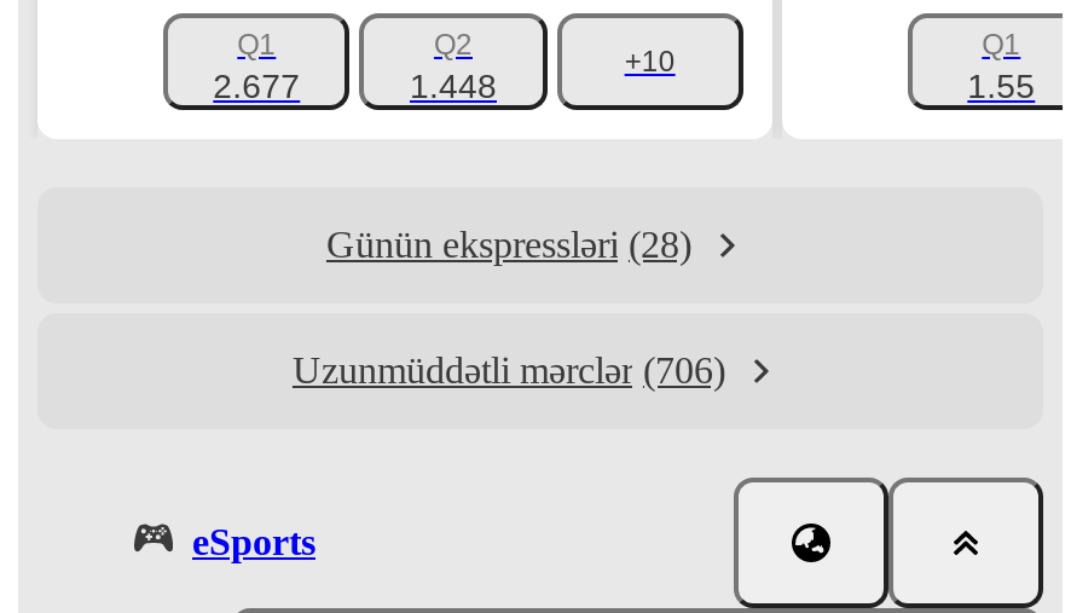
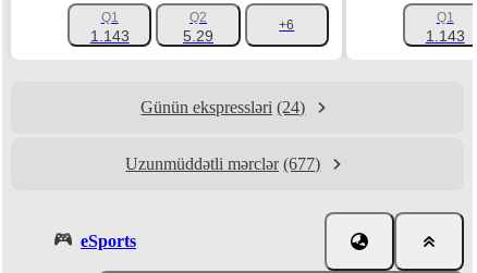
[624,45,675,79] +10 -> [279,17,294,33] +6
[213,66,300,105] 2.677 -> [90,27,129,45] 1.143
[410,66,497,105] 1.448 -> [183,27,213,45] 5.29
[968,66,1035,105] 1.55 -> [425,27,465,45] 1.143
[326,224,691,265] Günün ekspressləri (28) -> [141,98,305,116] Günün ekspressləri (24)
[293,349,725,391] Uzunmüddətli mərclər (706) -> [126,154,321,173] Uzunmüddətli mərclər (677)

